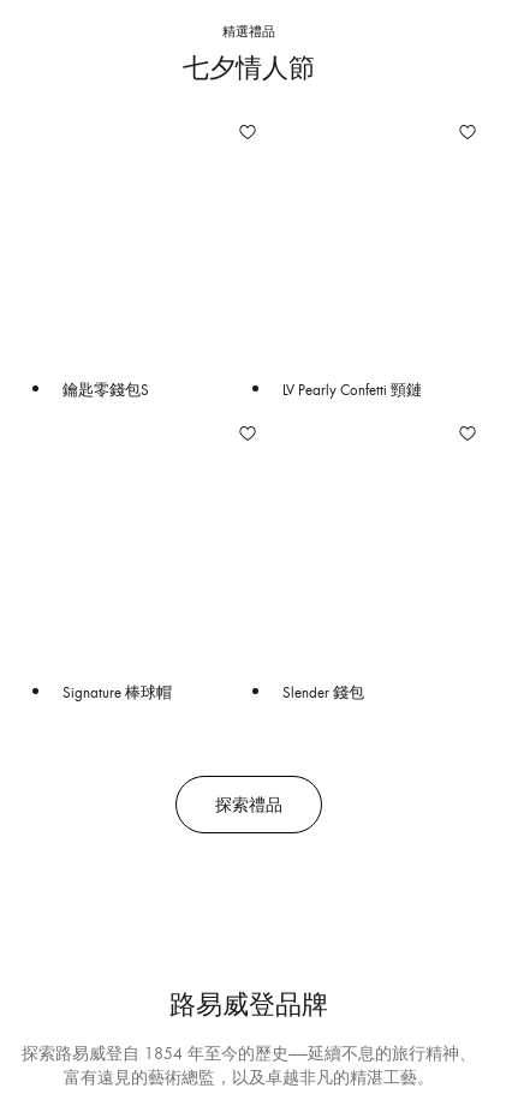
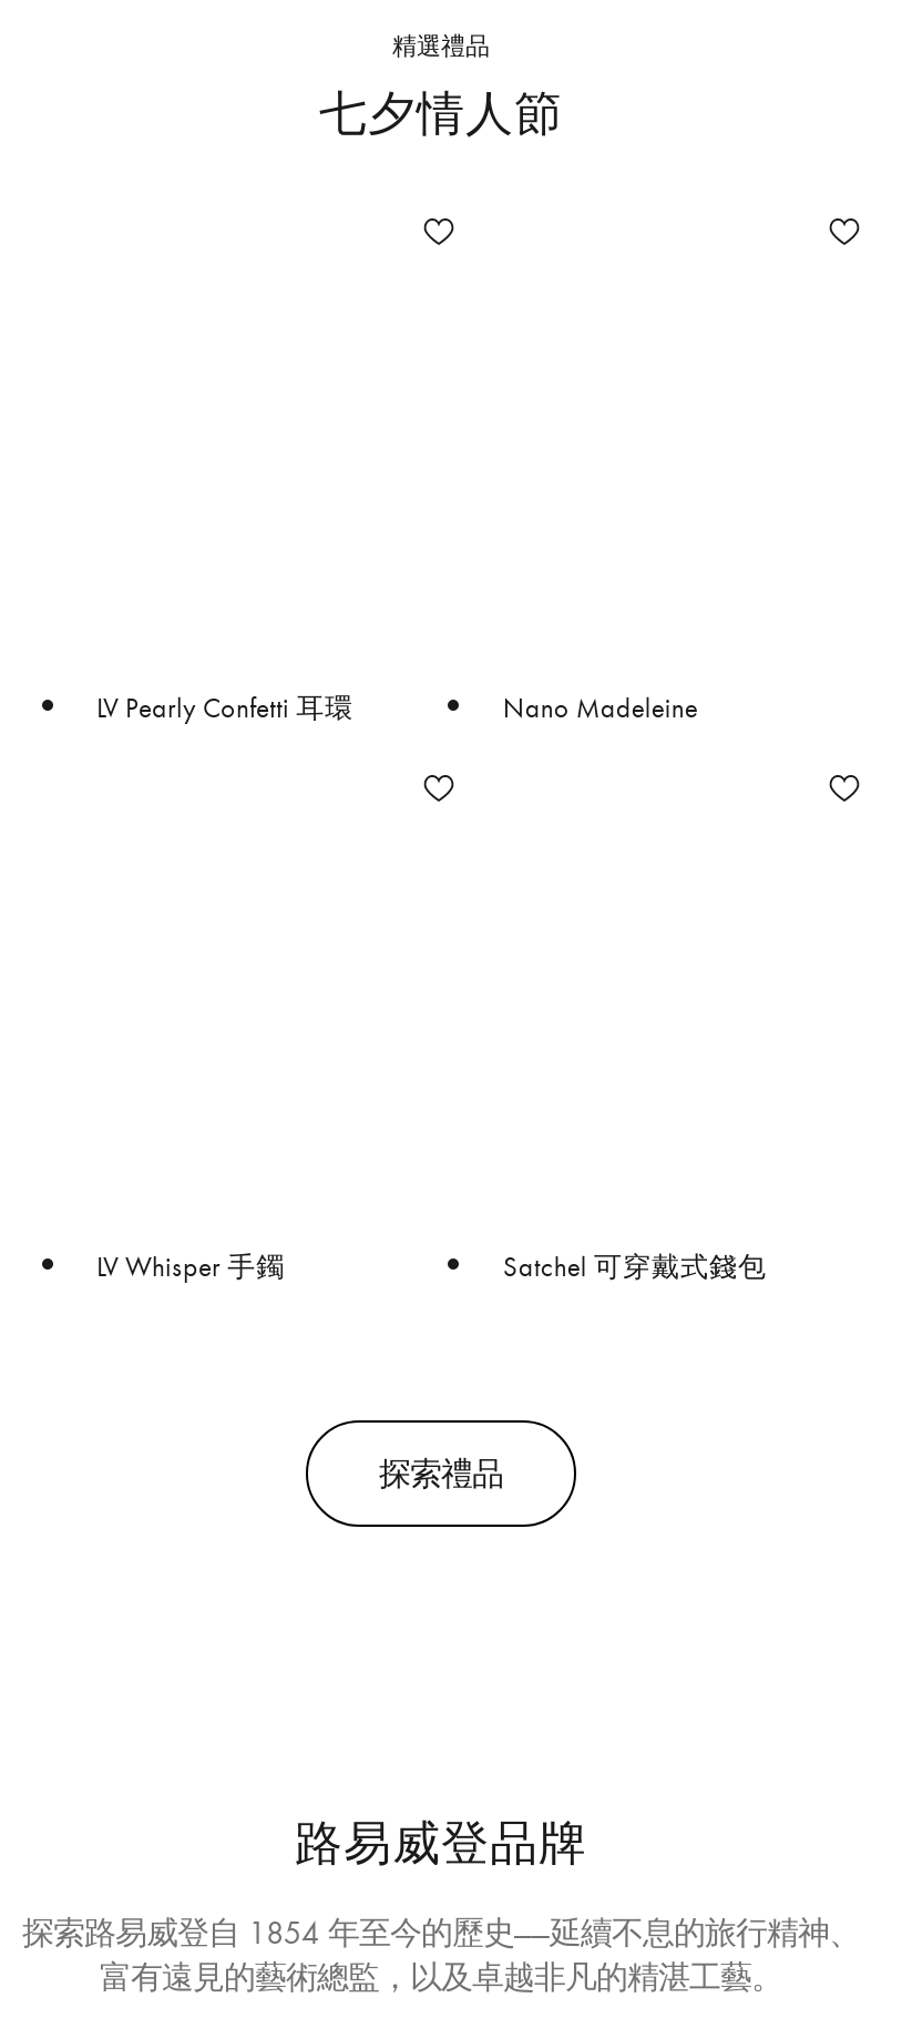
[62,380,422,399] 鑰匙零錢包S | LV Pearly Confetti 頸鏈 -> [97,689,698,725] LV Pearly Confetti 耳環 | Nano Madeleine
[62,682,364,701] Signature 棒球帽 | Slender 錢包 -> [97,1247,767,1282] LV Whisper 手鐲 | Satchel 可穿戴式錢包

